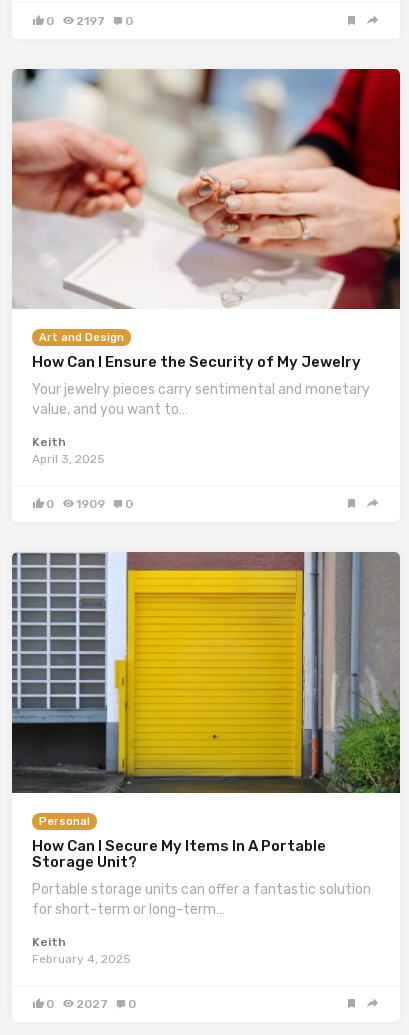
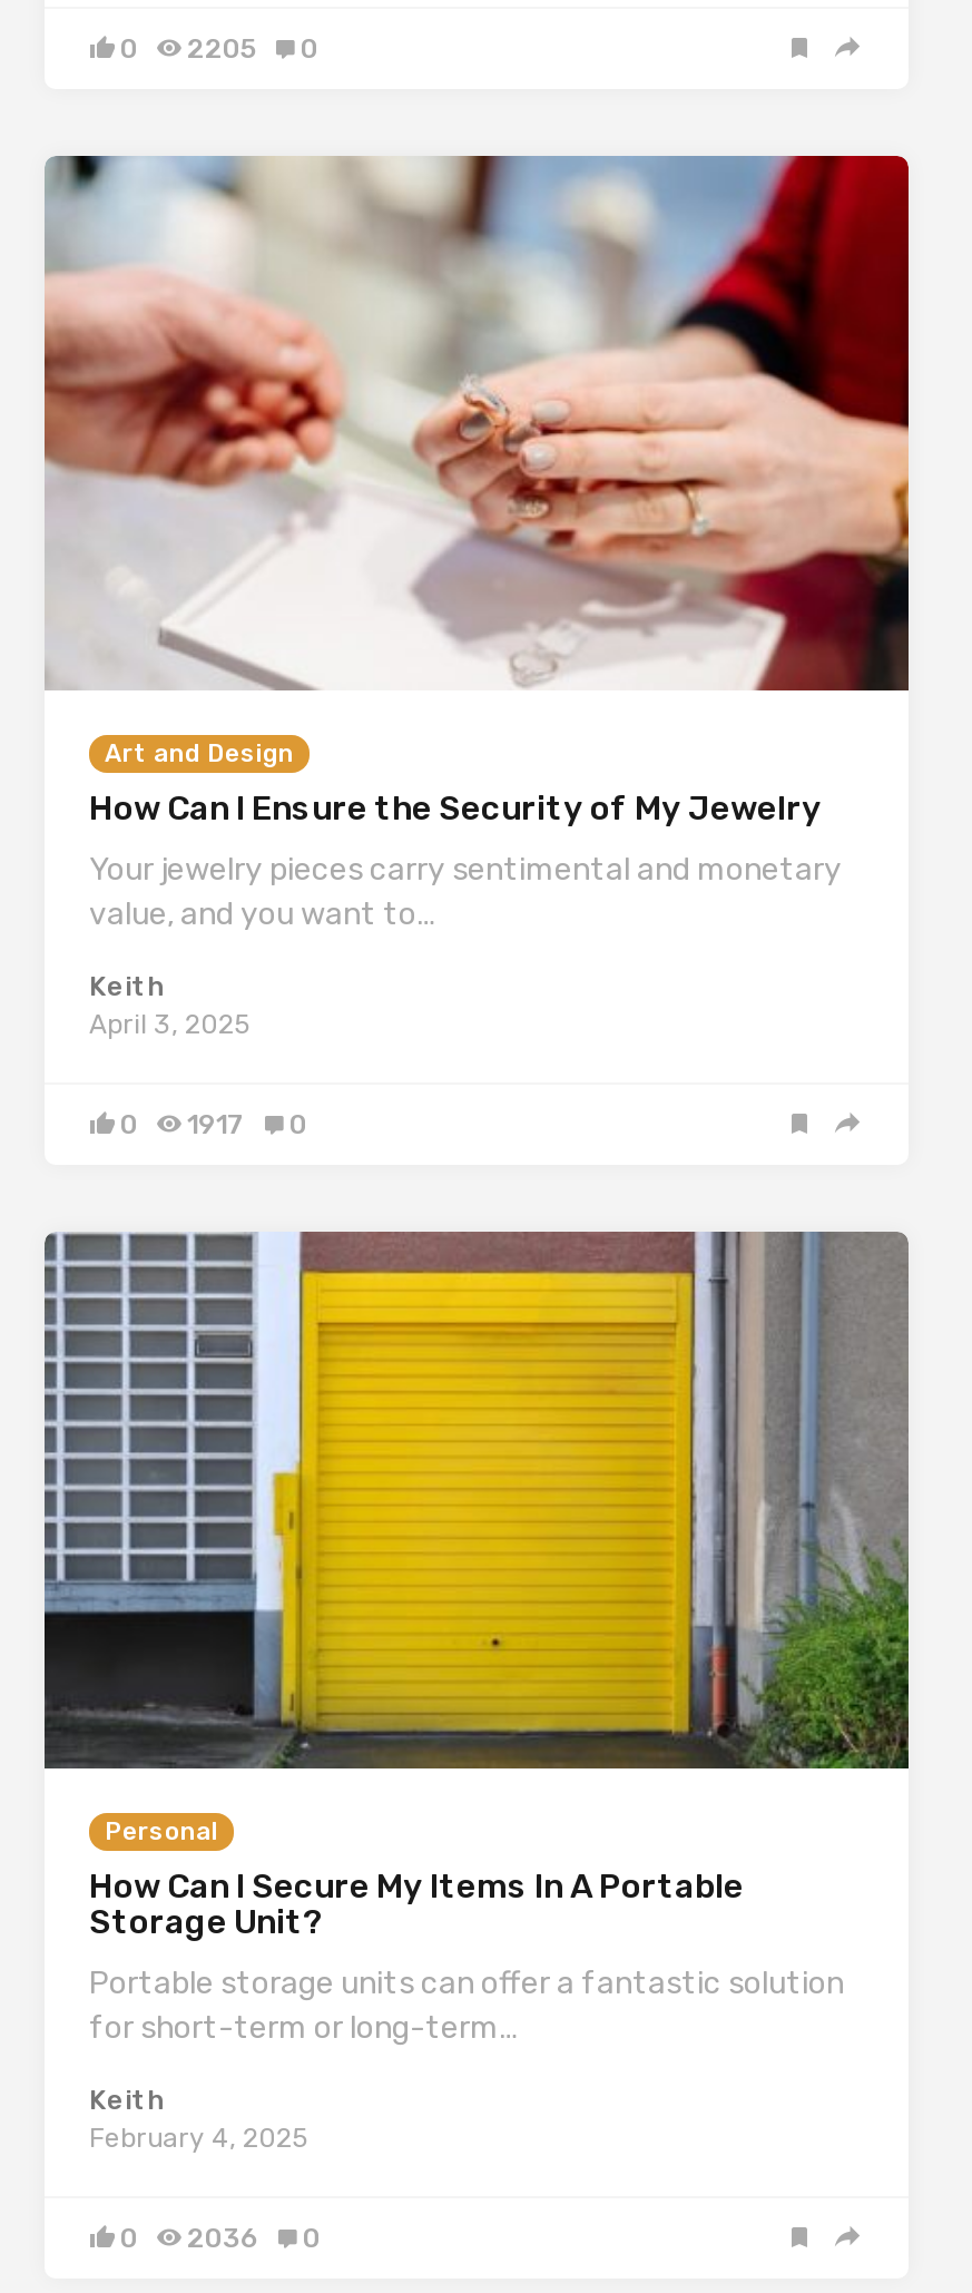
[46,14,133,28] 0 2197 0 -> [120,34,318,65] 0 2205 0
[46,497,133,511] 0 1909 0 -> [120,1110,307,1141] 0 1917 0
[46,997,136,1011] 0 2027 0 -> [120,2222,321,2253] 0 2036 0

